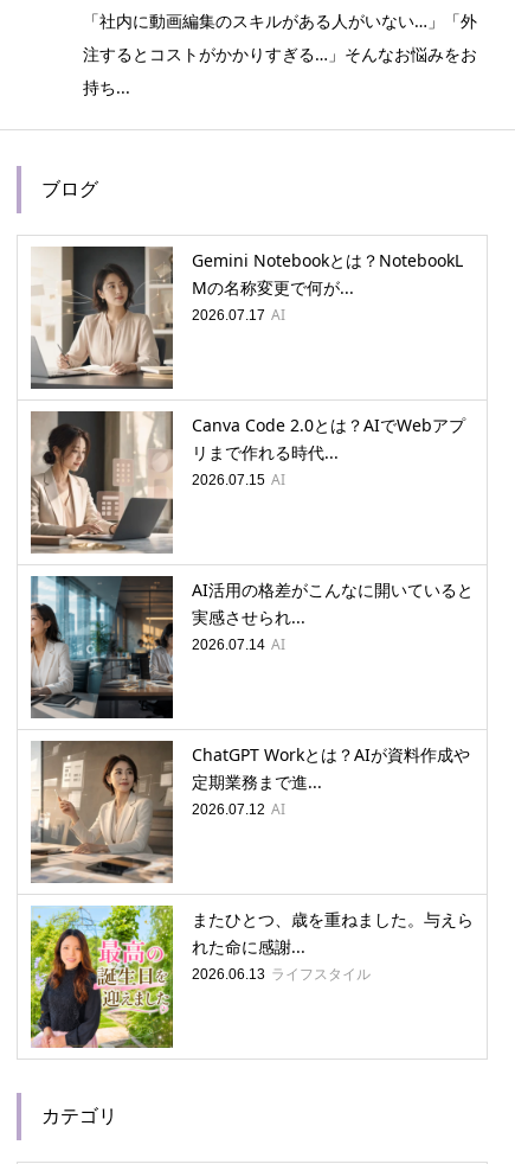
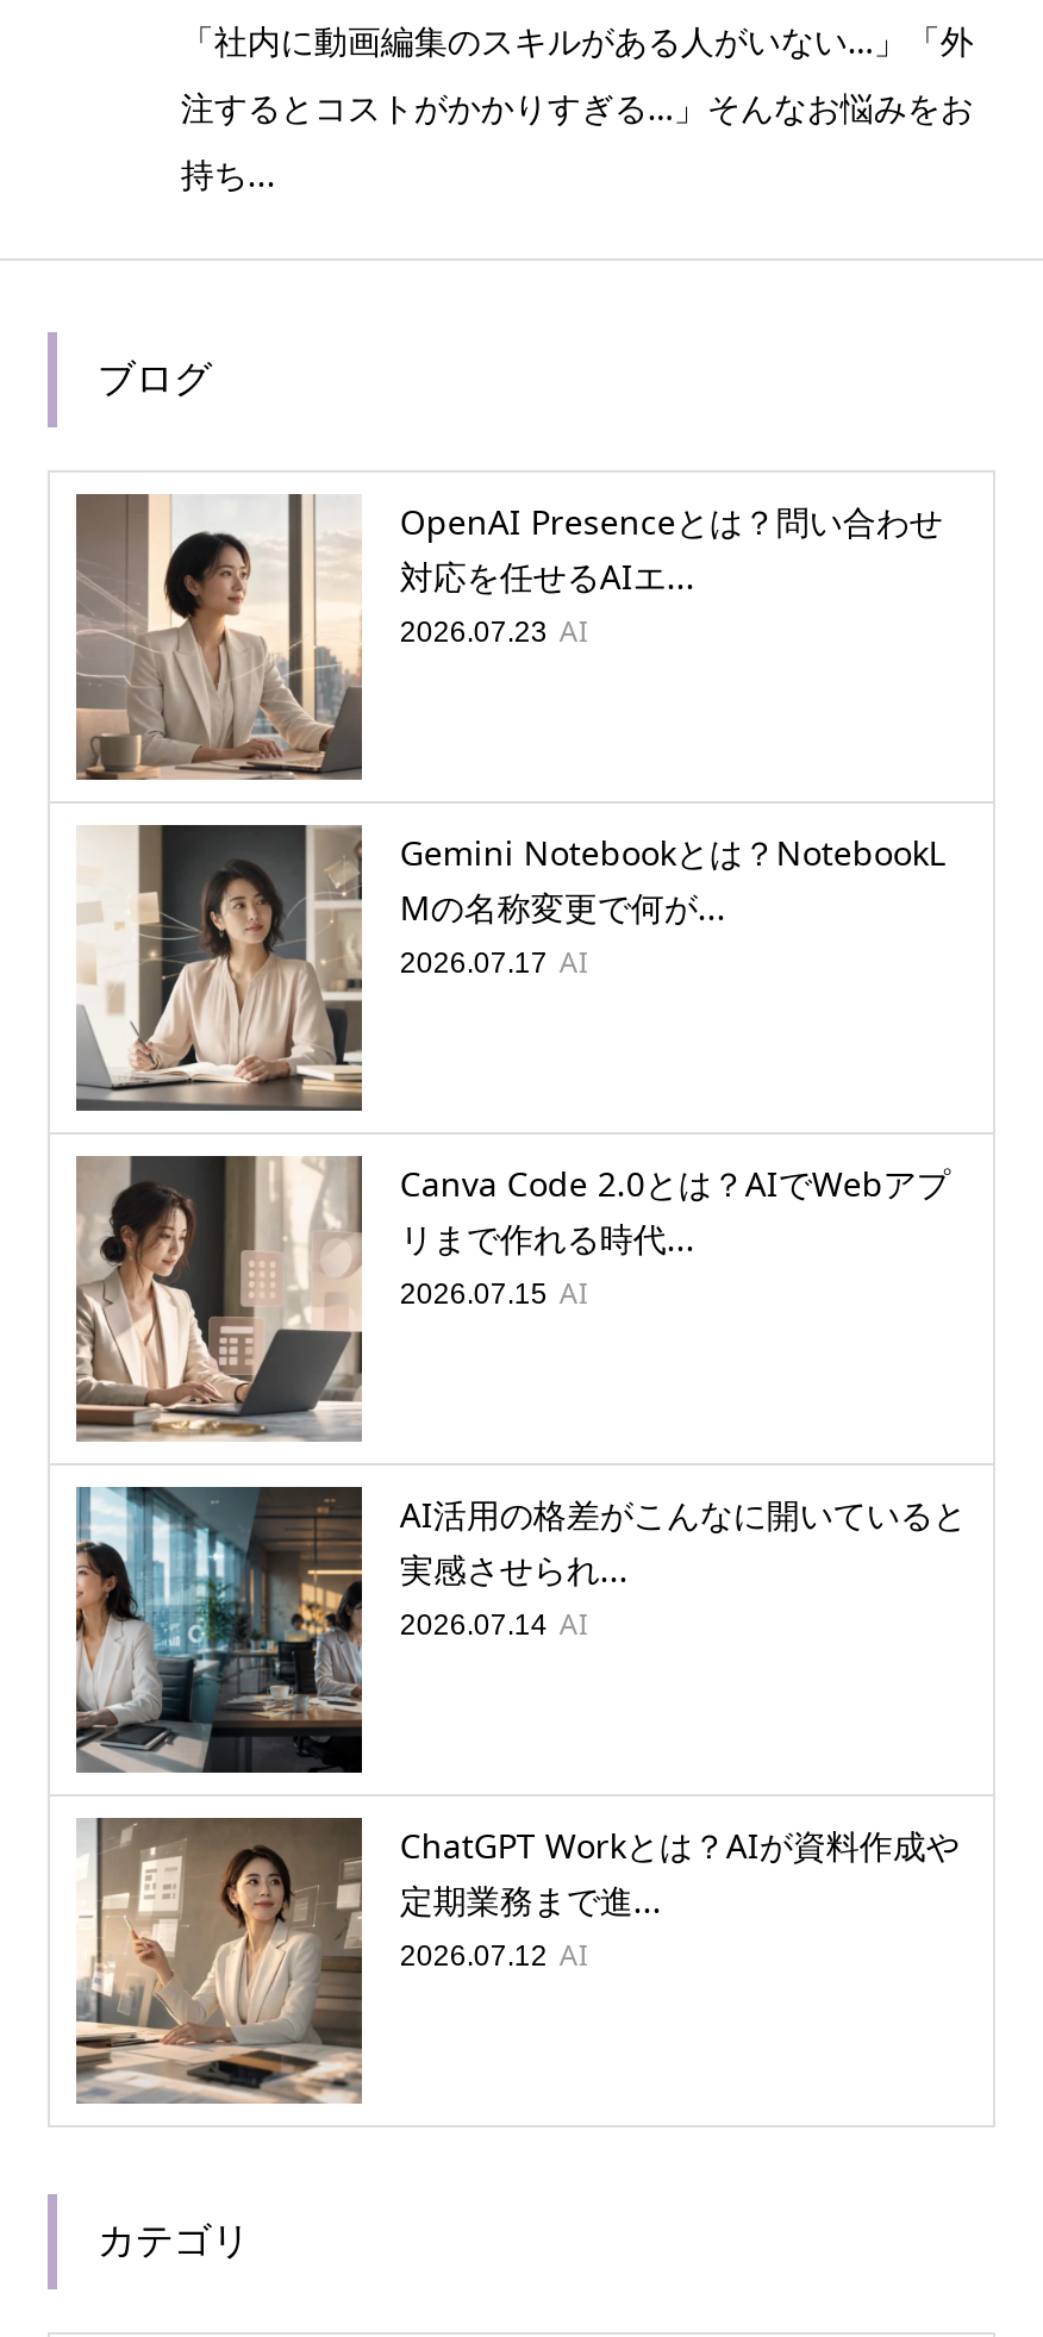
none -> [74,492,943,782] [image] | OpenAI Presenceとは？問い合わせ | 対応を任せるAIエ... | 2026.07.23 AI
moved [31,245,473,819] -> [76,823,967,1975]: [image] | Gemini Notebookとは？NotebookL | Mの名称変更で何が... | ... | 定期業務まで進... | 2026.07.12 AI
[30,904,473,1049] [image] | またひとつ、歳を重ねました。与えら | れた命に感謝... | 2026.06.13 ライフスタイル -> none

